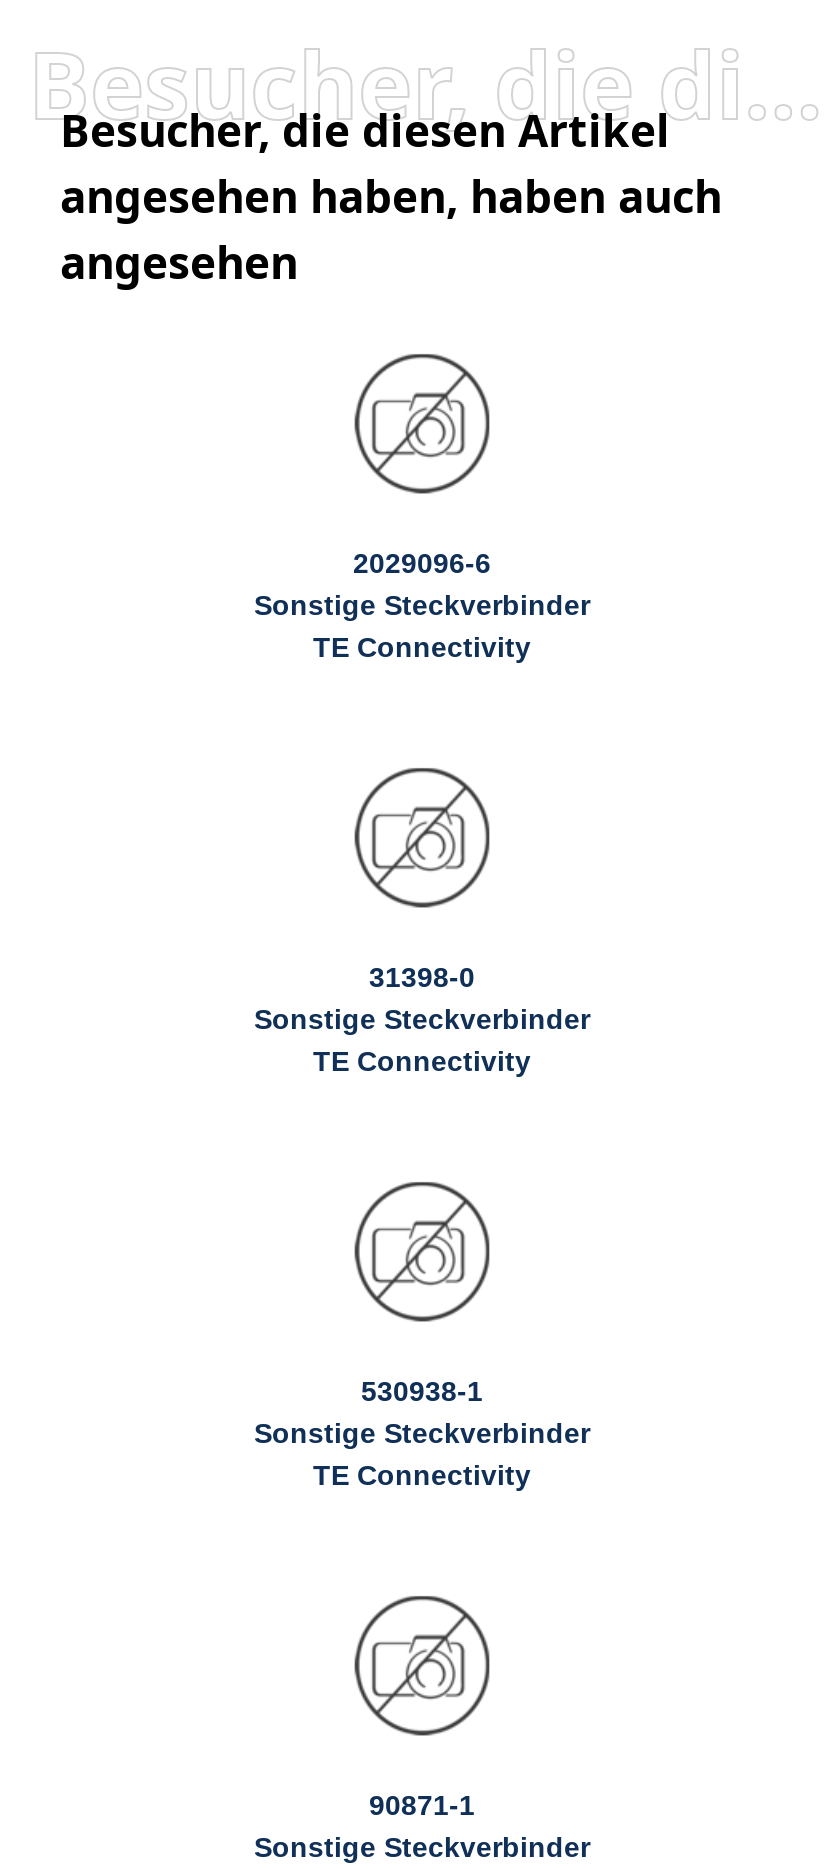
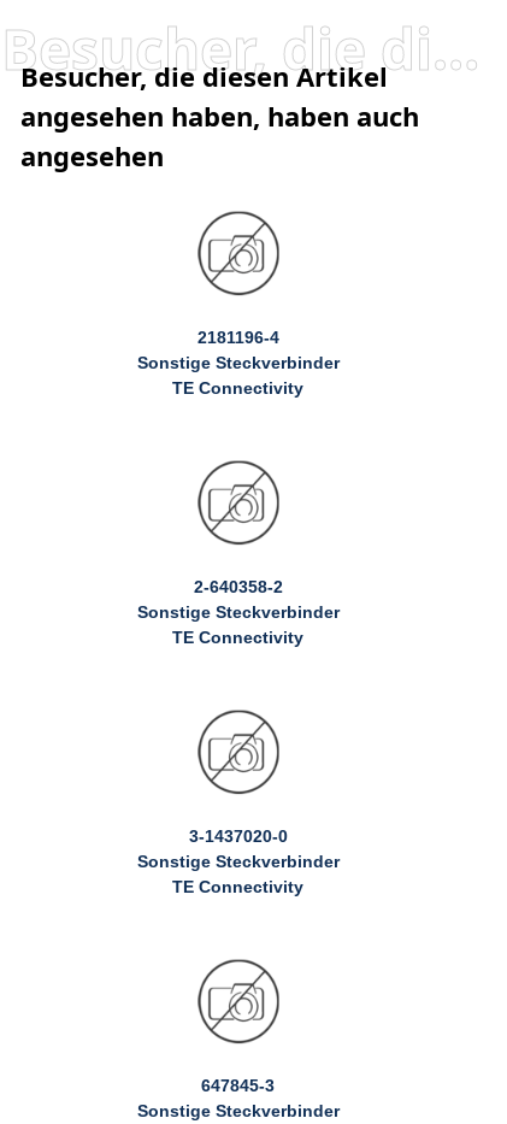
[353,547,491,579] 2029096-6 -> [198,327,279,347] 2181196-4
[369,961,475,993] 31398-0 -> [194,577,283,596] 2-640358-2
[361,1375,483,1407] 530938-1 -> [189,826,288,845] 3-1437020-0
[369,1789,475,1821] 90871-1 -> [202,1076,275,1095] 647845-3

